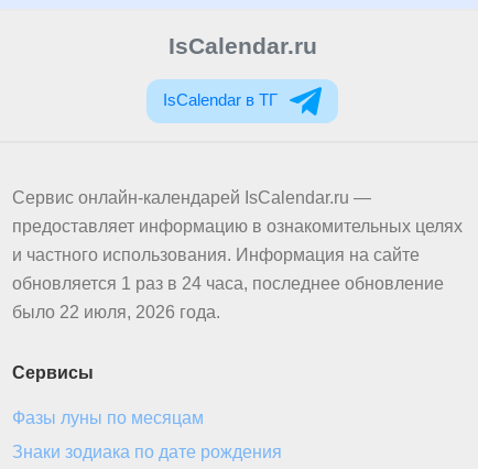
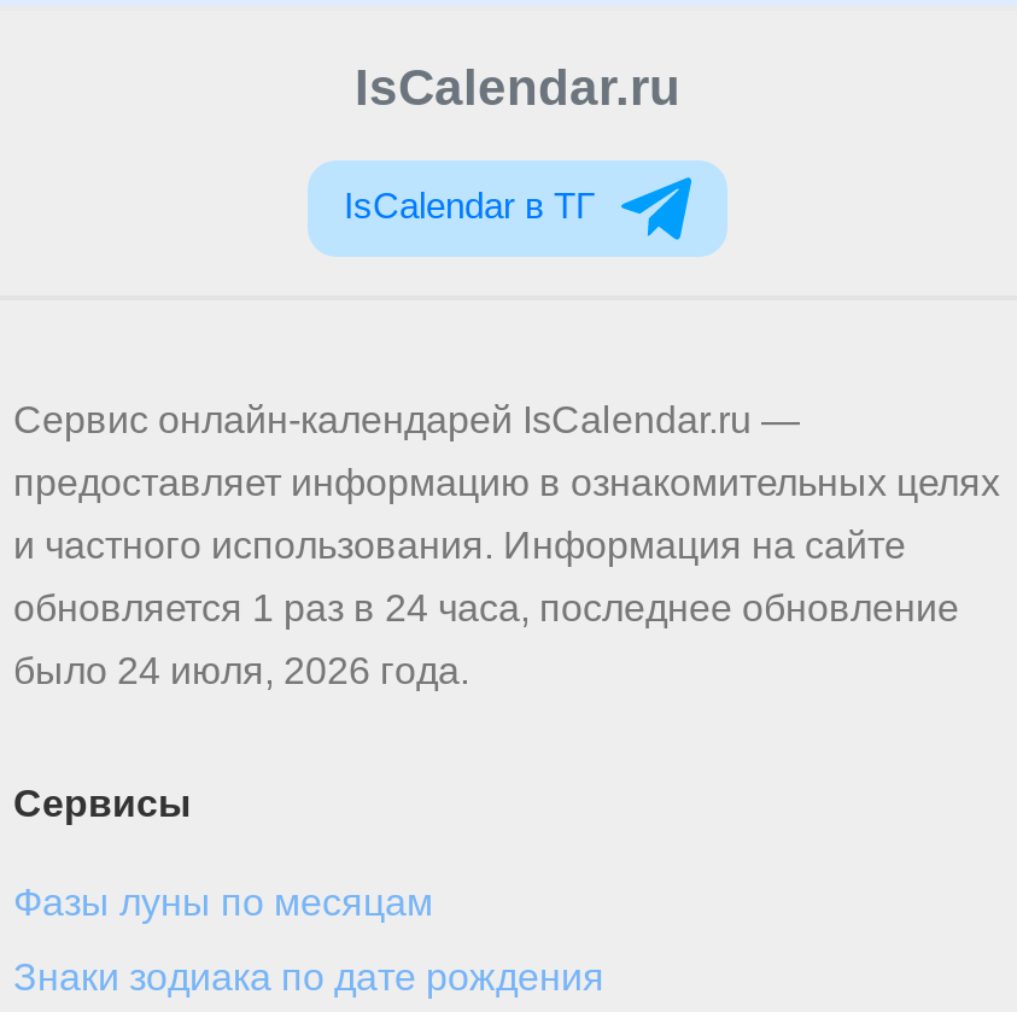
[12,303,220,321] было 22 июля, 2026 года. -> [13,650,469,691] было 24 июля, 2026 года.

